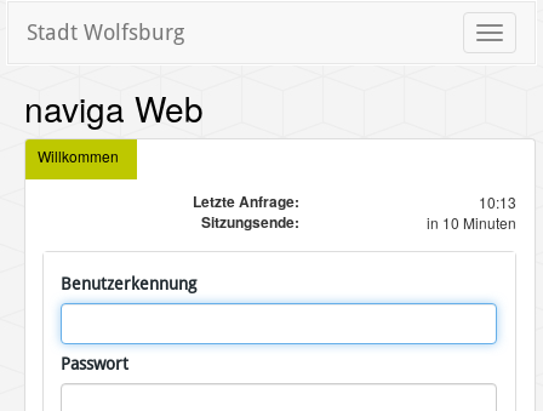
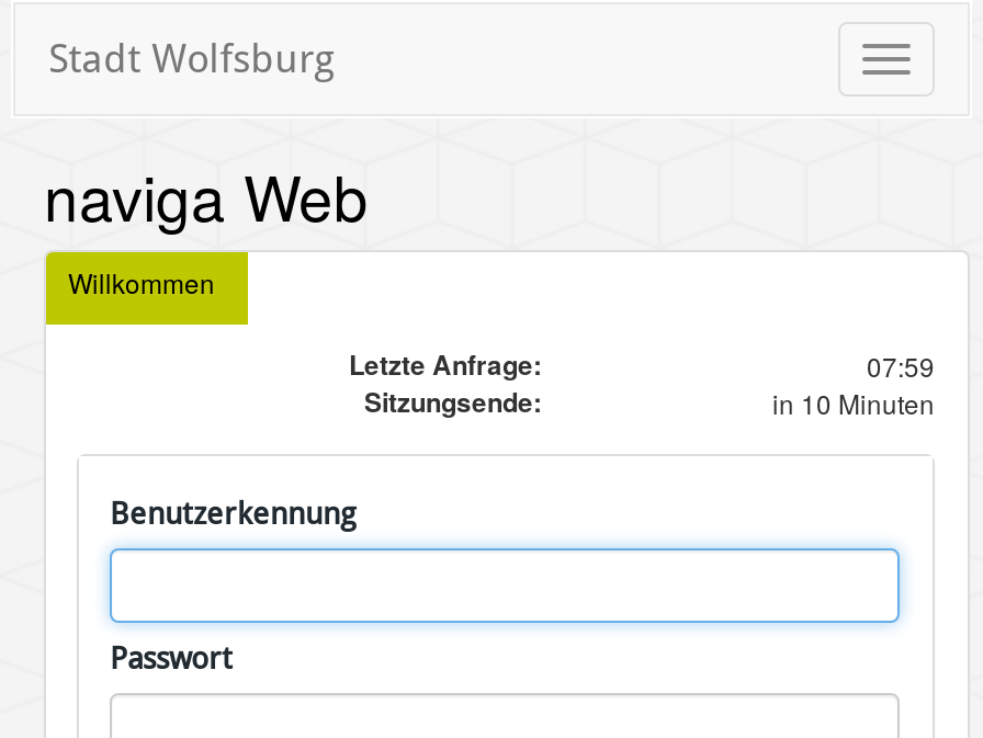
[479,192,516,212] 10:13 -> [867,347,935,384] 07:59

